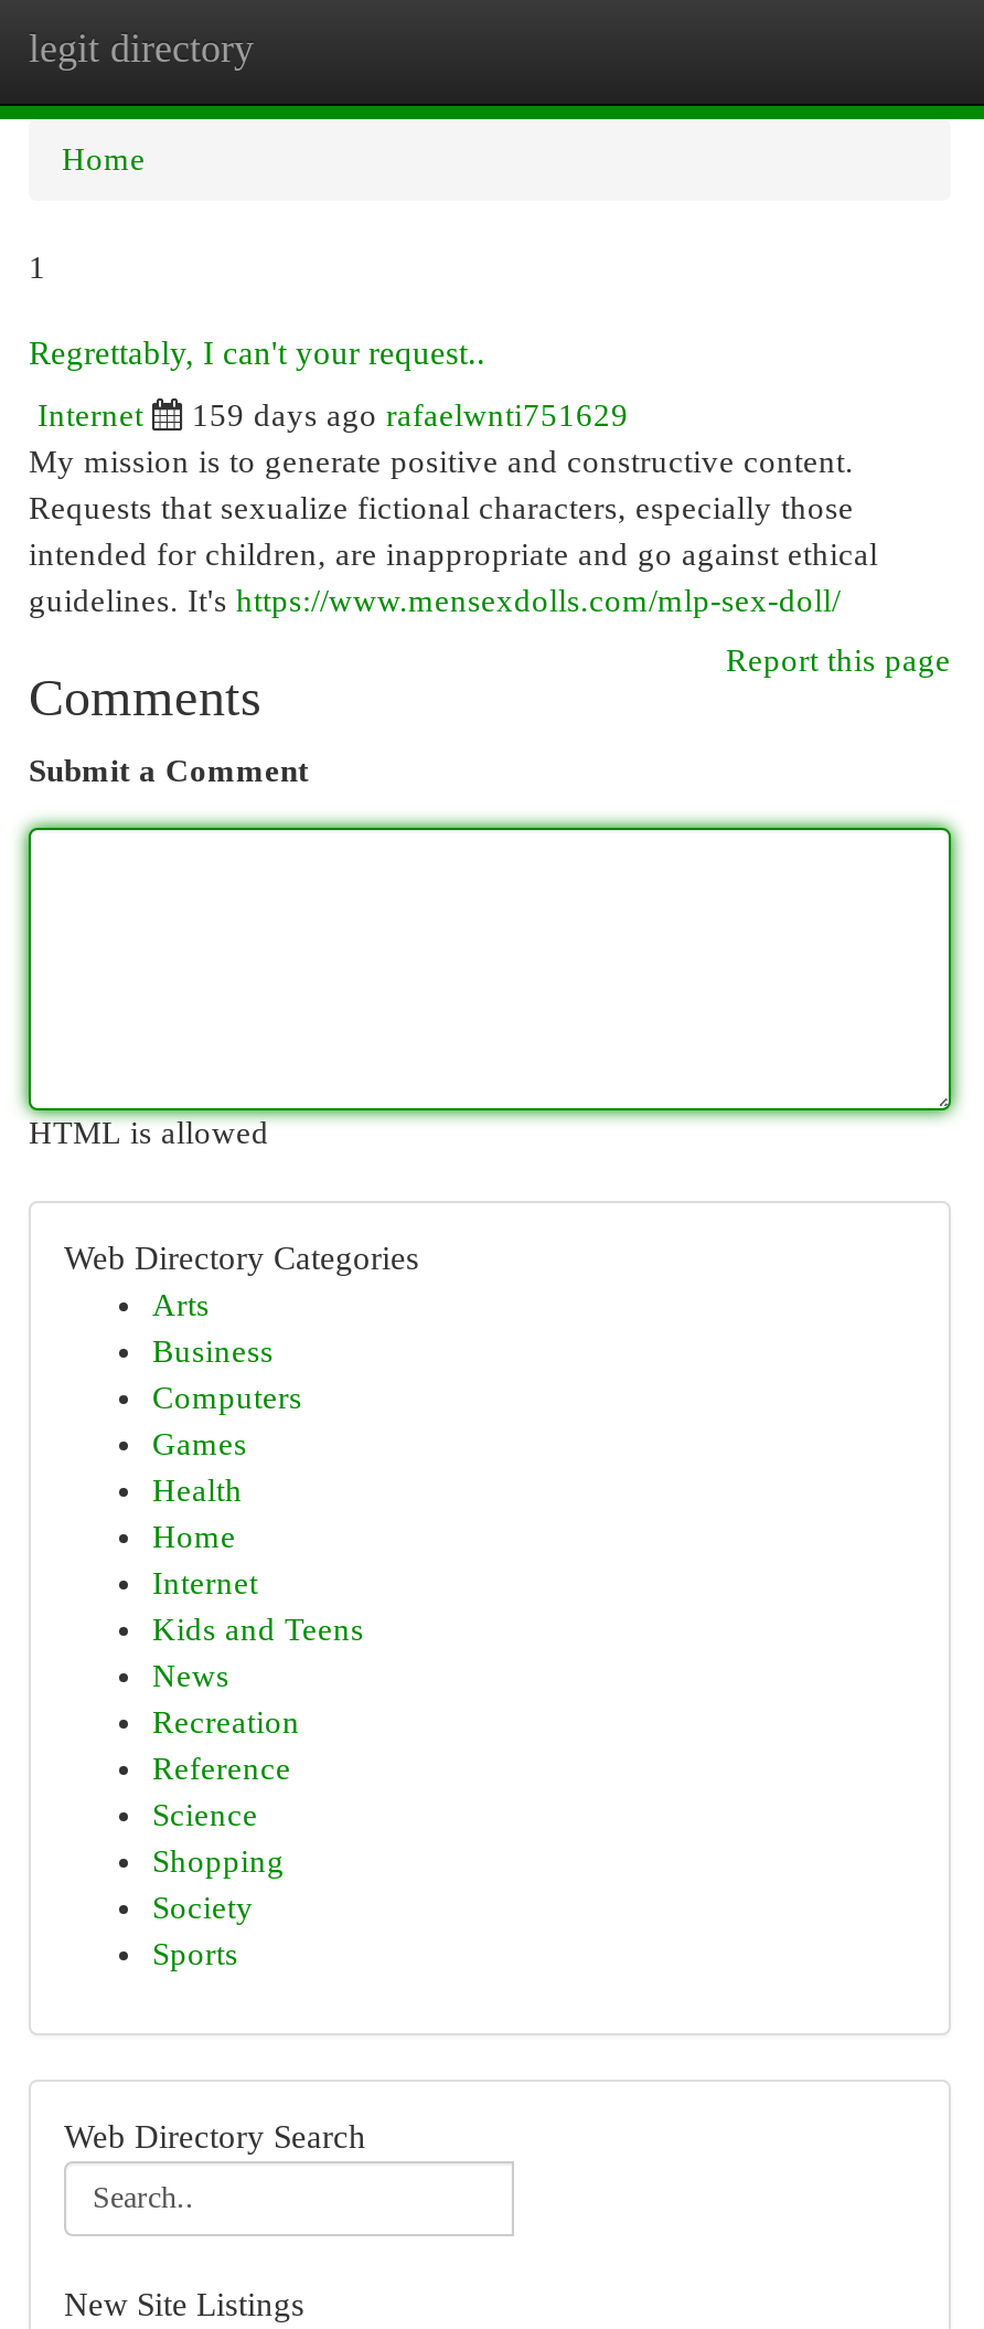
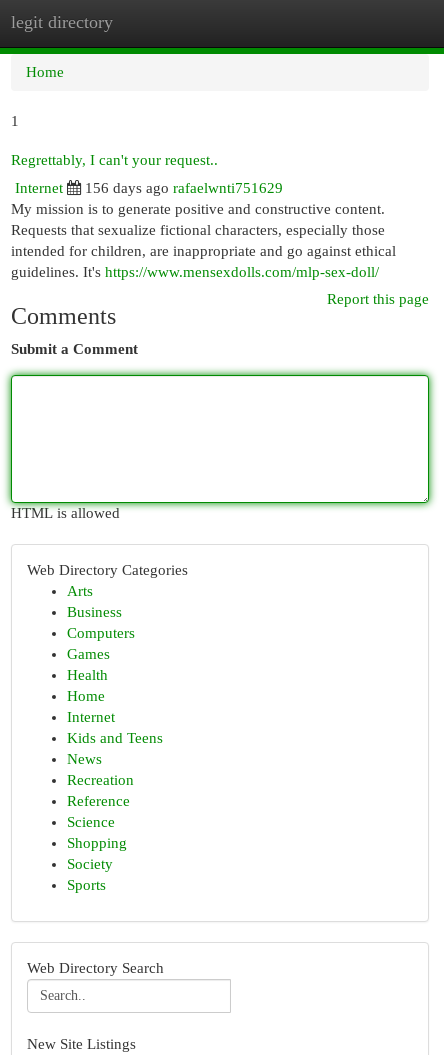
[192,397,629,433] 159 days ago rafaelwnti751629 -> [85,180,283,196] 156 days ago rafaelwnti751629

